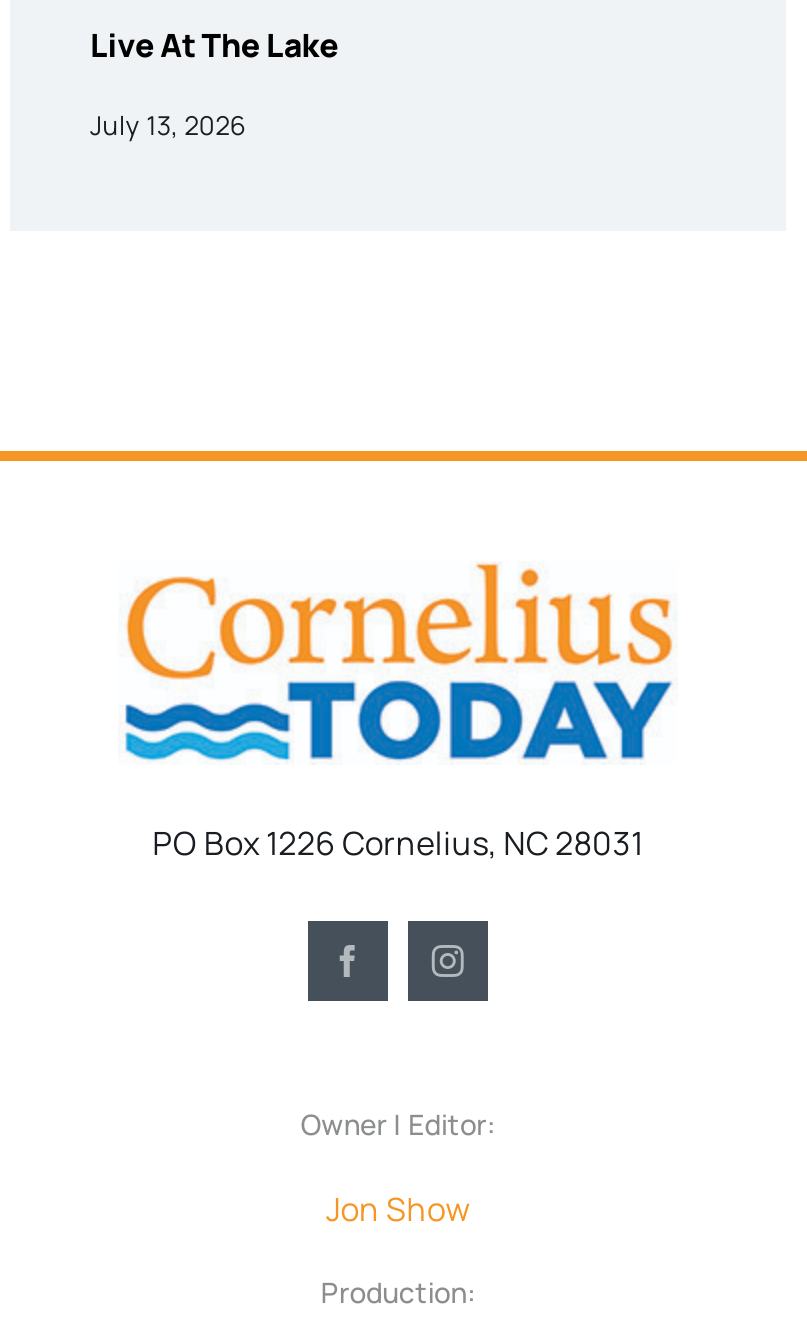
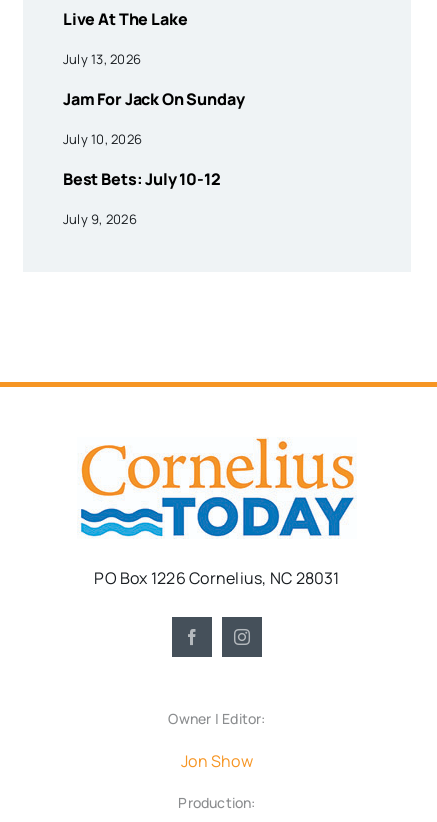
none -> [63,88,244,228] Jam For Jack On Sunday | July 10, 2026 | Best Bets: July 10-12 | July 9, 2026

